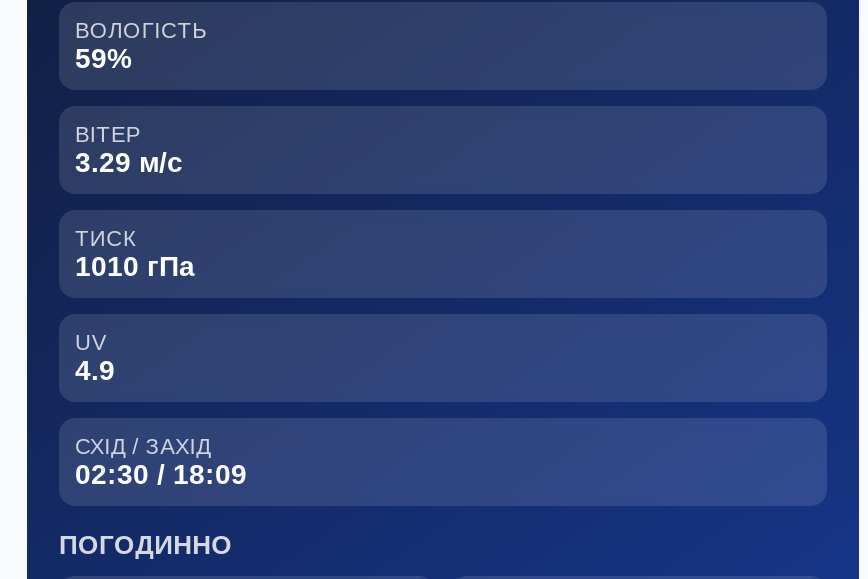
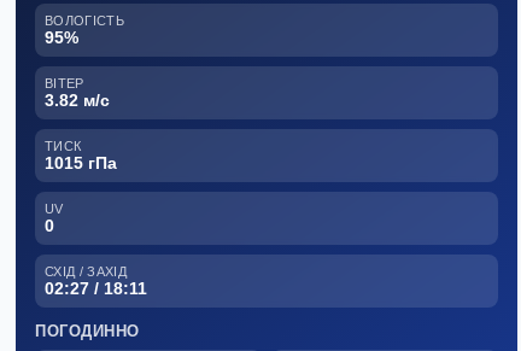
[75,42,131,74] 59% -> [45,27,78,46] 95%
[75,146,183,178] 3.29 м/с -> [45,90,110,109] 3.82 м/с
[75,250,195,282] 1010 гПа -> [45,153,117,172] 1015 гПа
[75,354,115,386] 4.9 -> [45,215,54,235] 0
[75,458,247,490] 02:30 / 18:09 -> [45,278,147,297] 02:27 / 18:11

